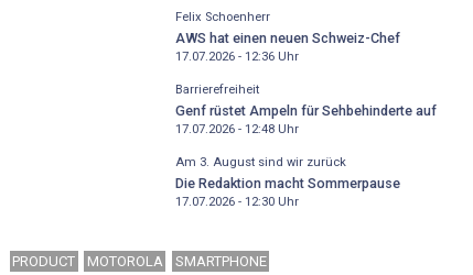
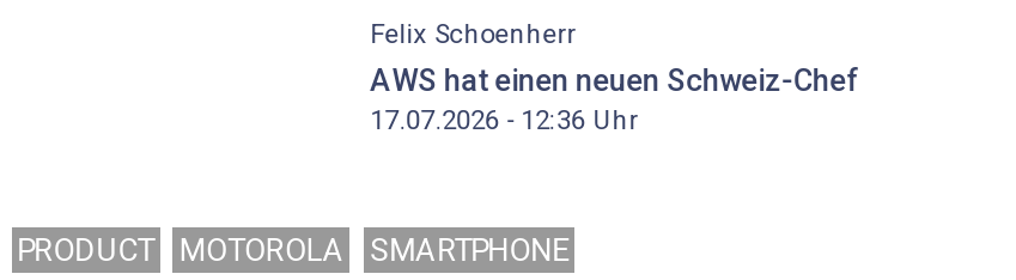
[175,83,436,209] Barrierefreiheit | Genf rüstet Ampeln für Sehbehinderte auf | 17.07.2026 - 12:48 Uhr | Am 3. August sind wir zurück | Die Redaktion macht Sommerpause | 17.07.2026 - 12:30 Uhr -> none

